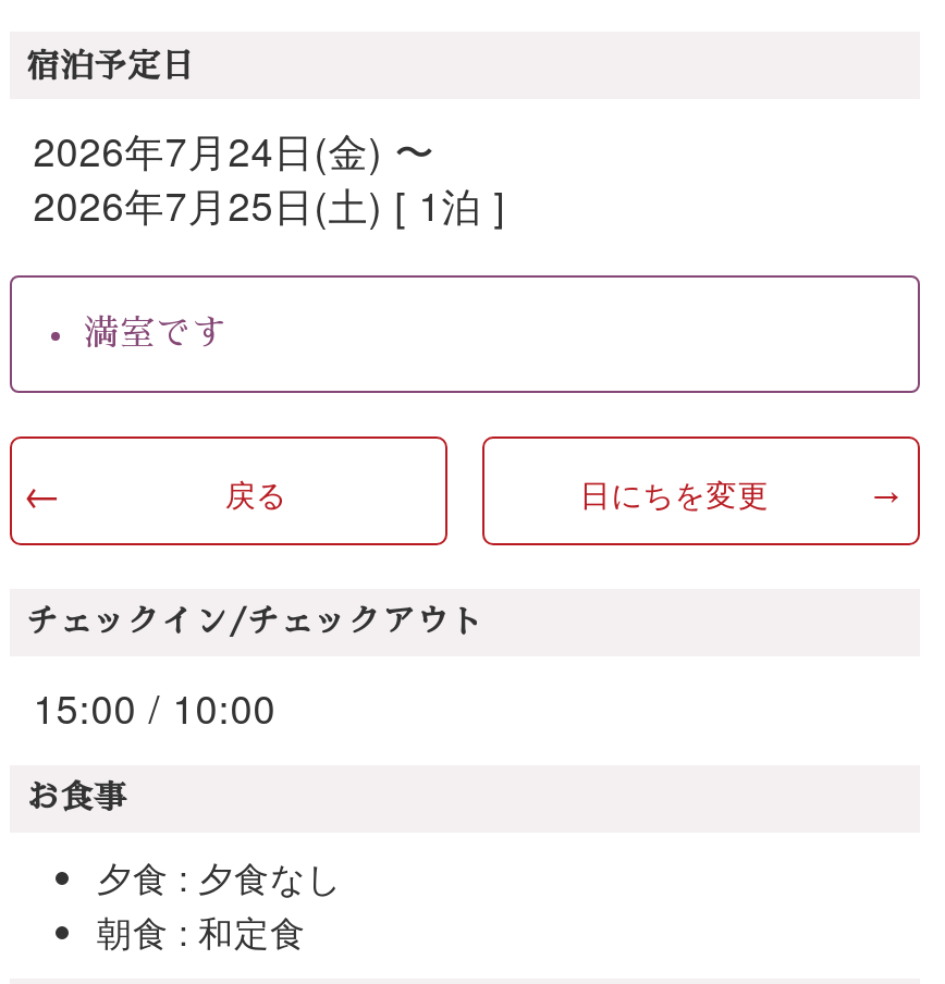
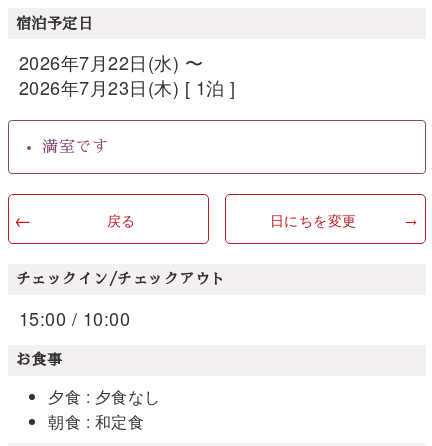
[33,120,435,177] 2026年7月24日(金) 〜 -> [19,49,203,75] 2026年7月22日(水) 〜
[33,175,506,231] 2026年7月25日(土) [ 1泊 ] -> [19,74,236,100] 2026年7月23日(木) [ 1泊 ]

